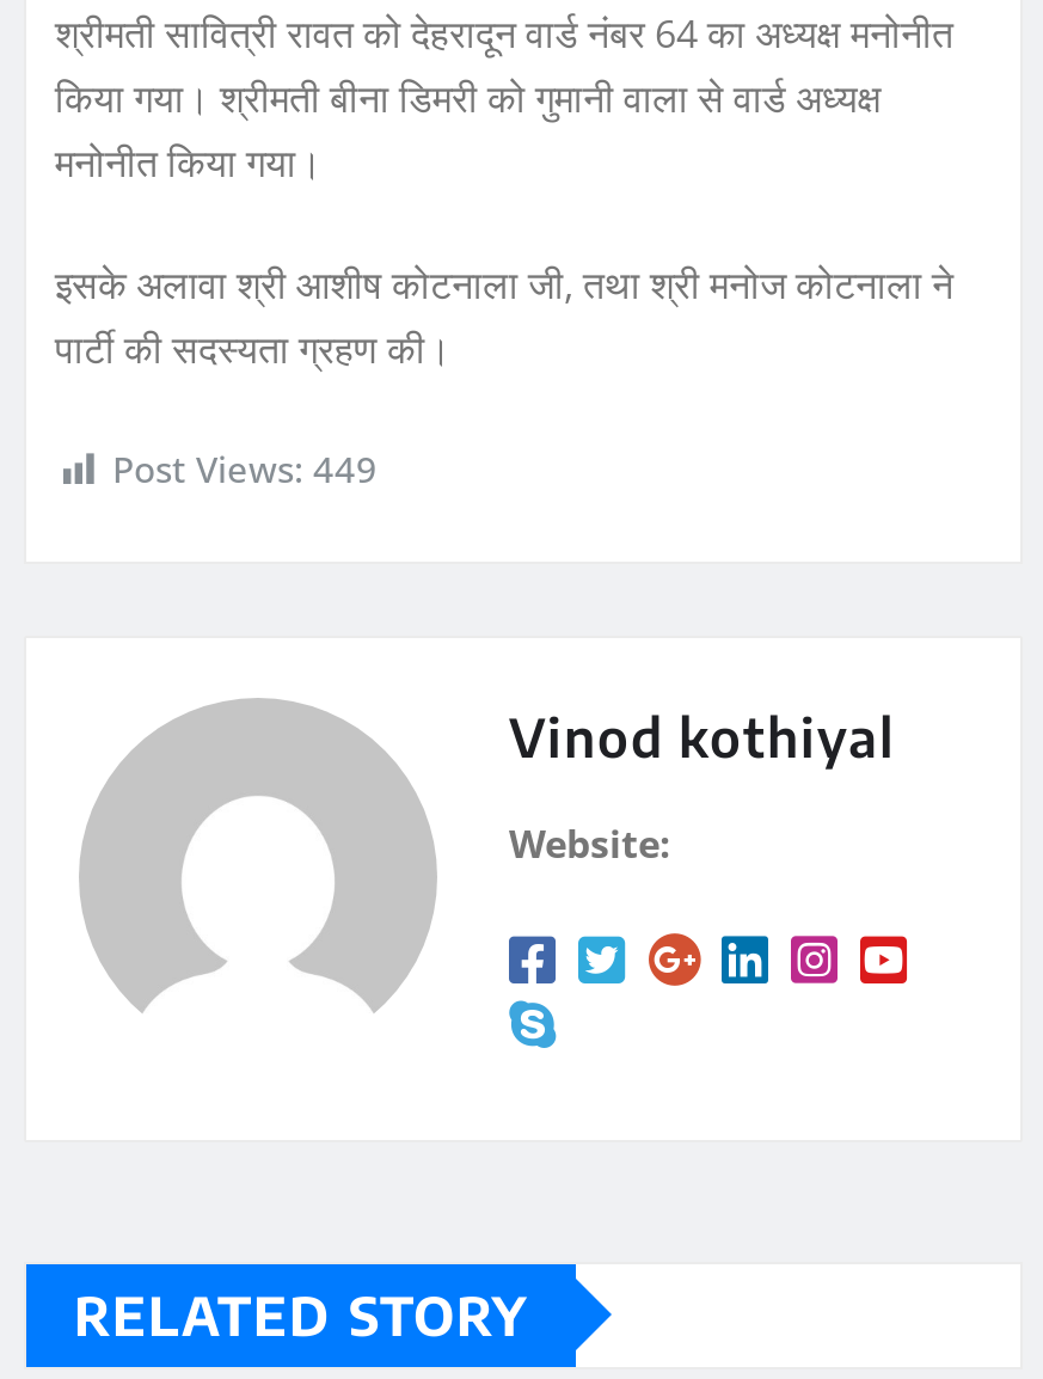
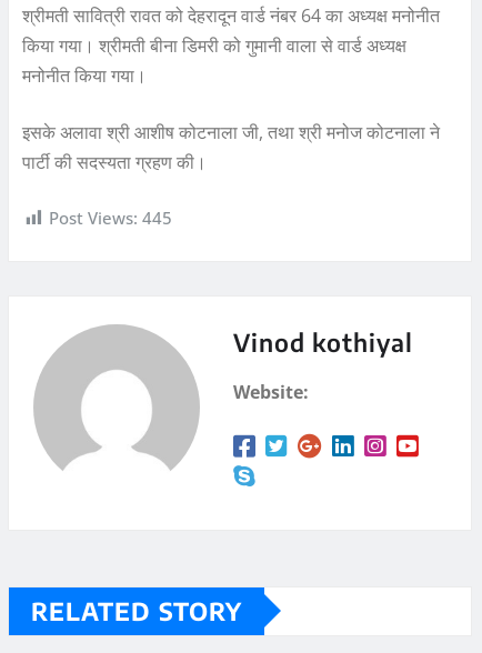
[112,445,378,492] Post Views: 449 -> [49,207,172,229] Post Views: 445

